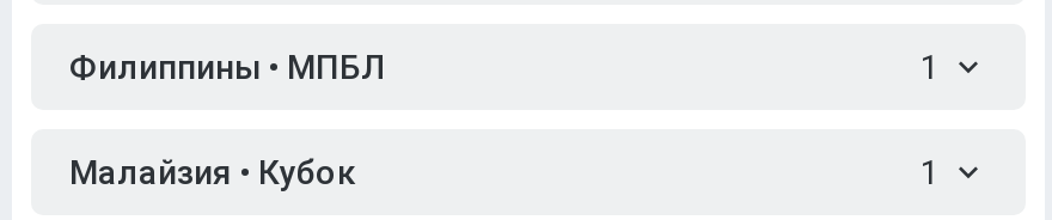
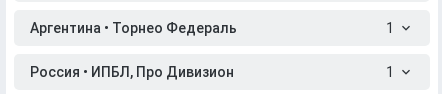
[69,48,385,86] Филиппины • МПБЛ -> [30,20,237,36] Аргентина • Торнео Федераль
[69,153,356,191] Малайзия • Кубок -> [30,64,234,80] Россия • ИПБЛ, Про Дивизион

